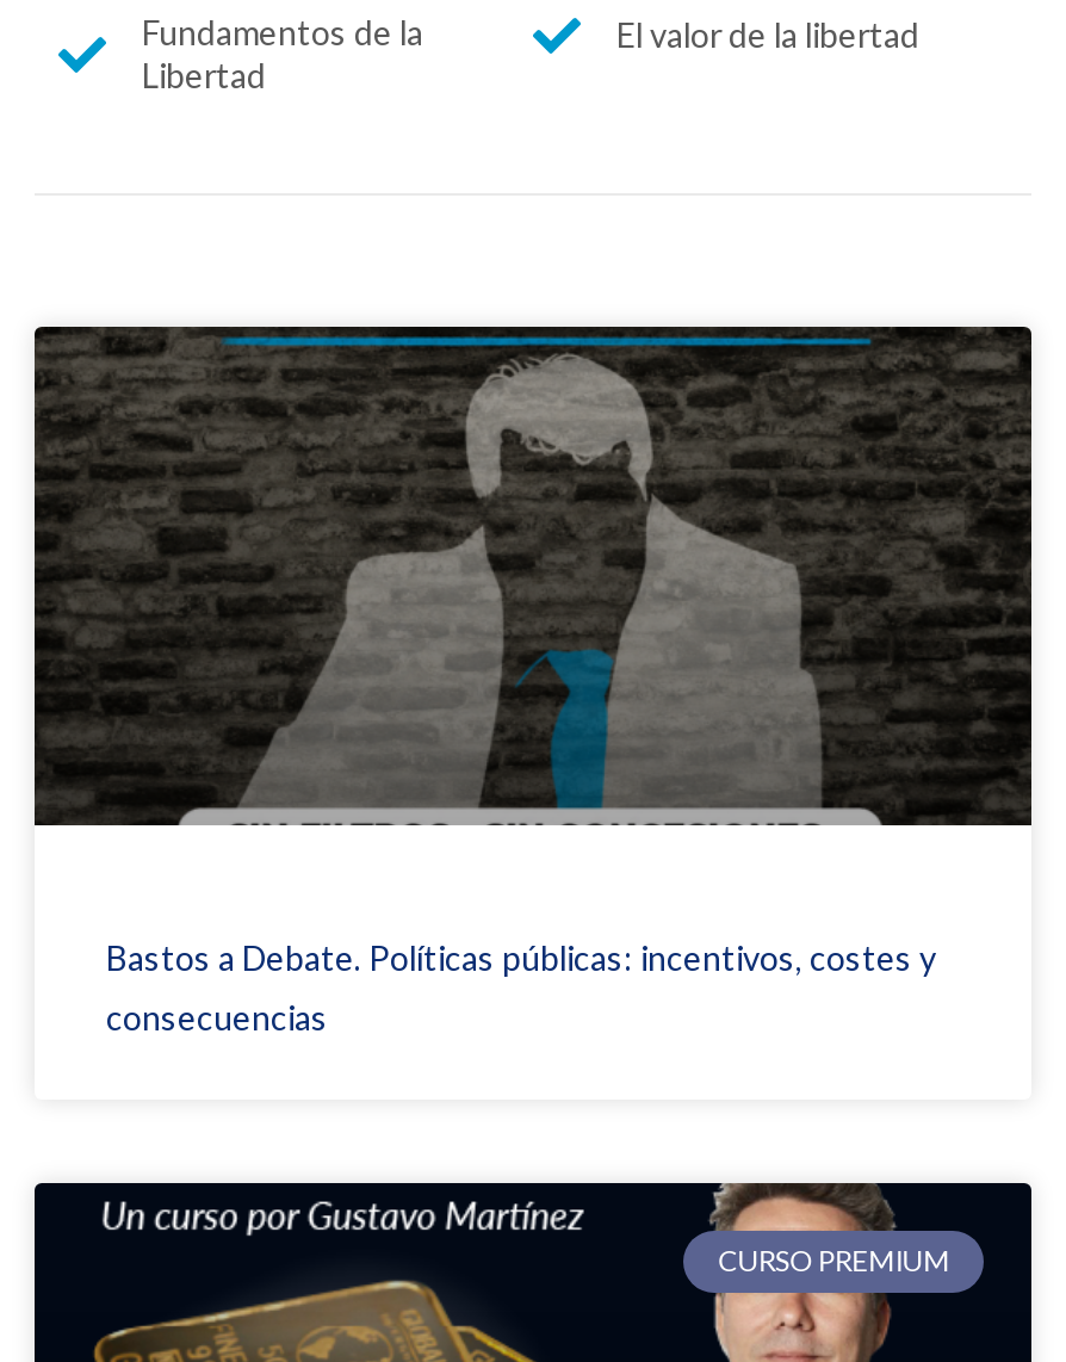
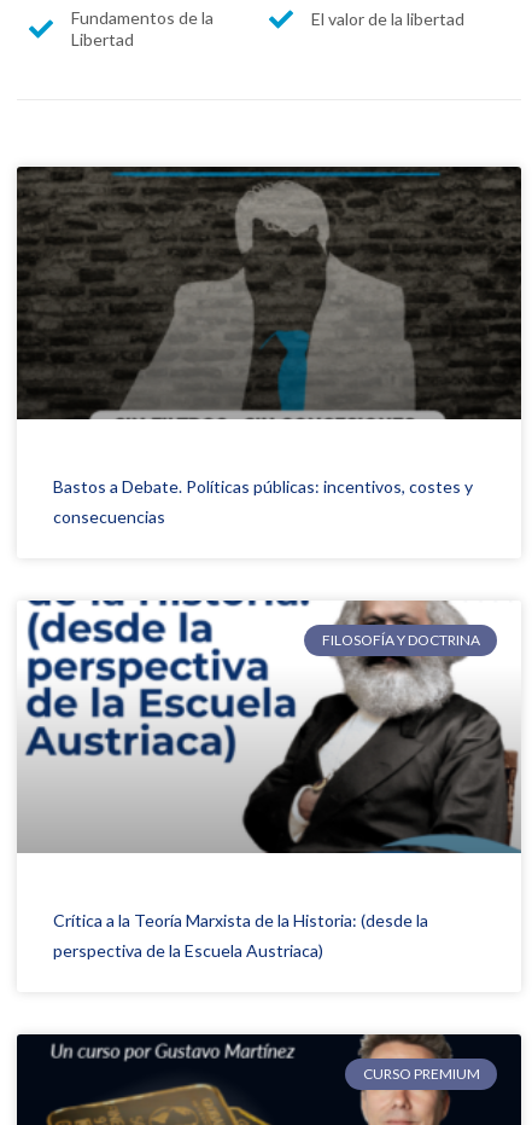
none -> [17,599,521,854] [image] | FILOSOFÍA Y DOCTRINA
none -> [53,910,428,961] Crítica a la Teoría Marxista de la Historia: (desde la | perspectiva de la Escuela Austriaca)

